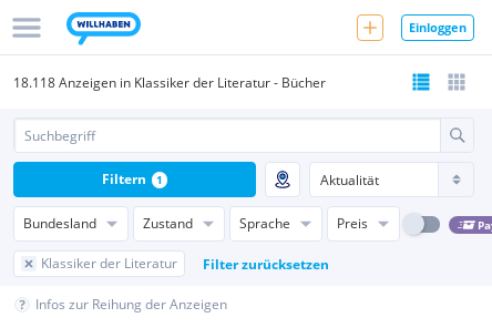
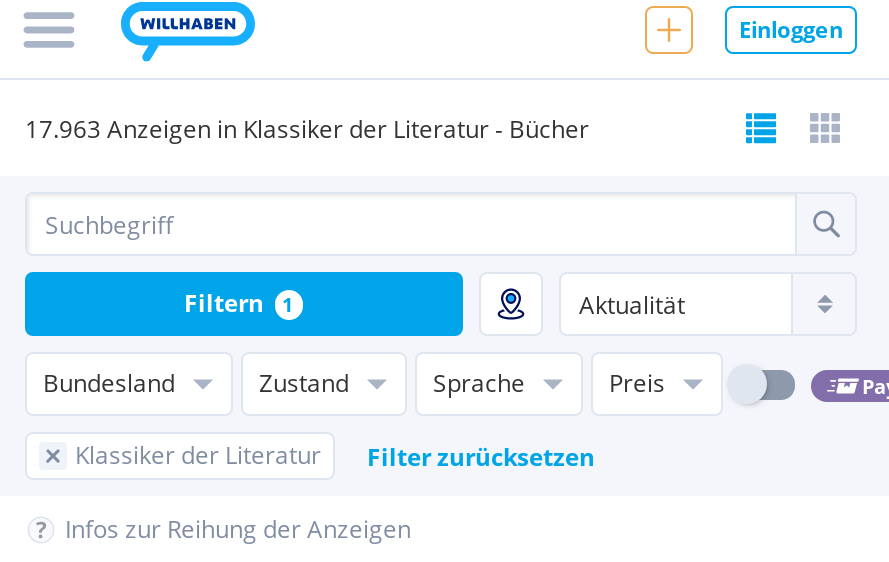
[13,73,326,91] 18.118 Anzeigen in Klassiker der Literatur - Bücher -> [25,111,589,145] 17.963 Anzeigen in Klassiker der Literatur - Bücher

